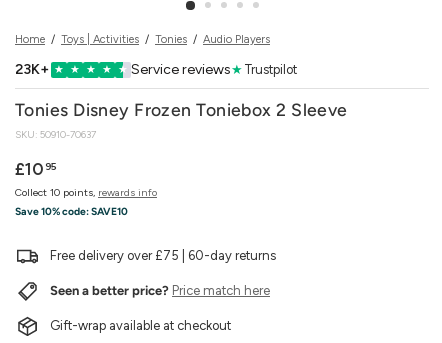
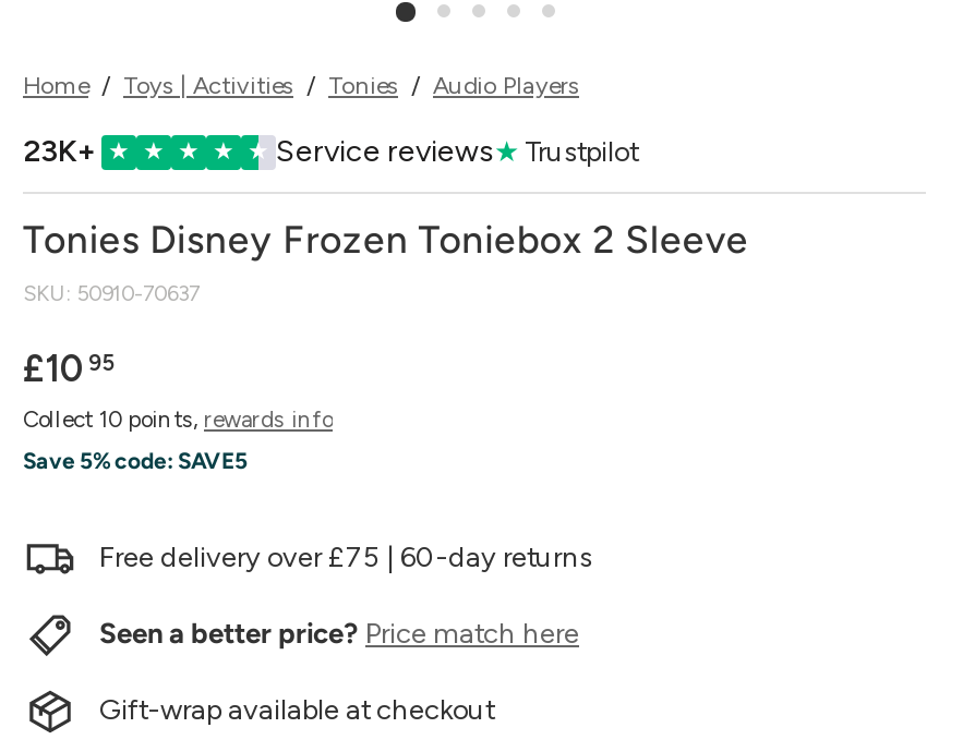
[15,204,128,217] Save 10% code: SAVE10 -> [23,446,248,474] Save 5% code: SAVE5

